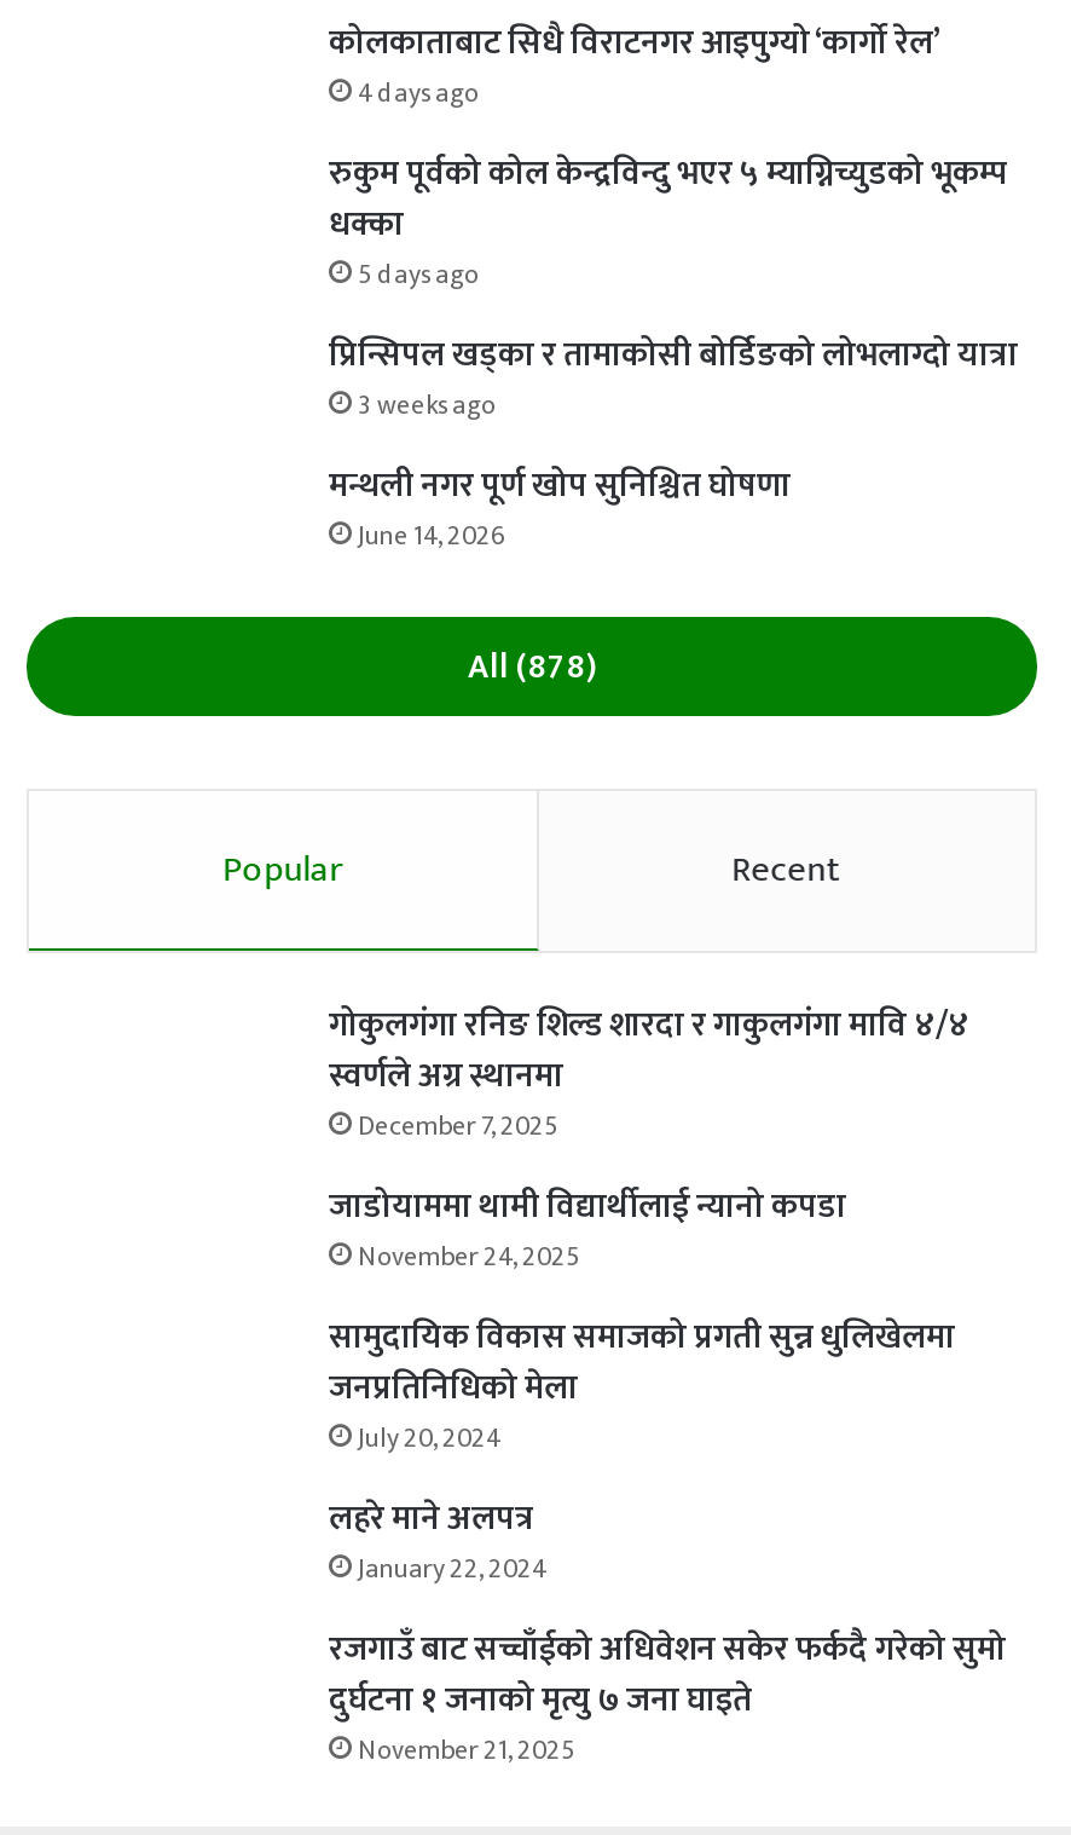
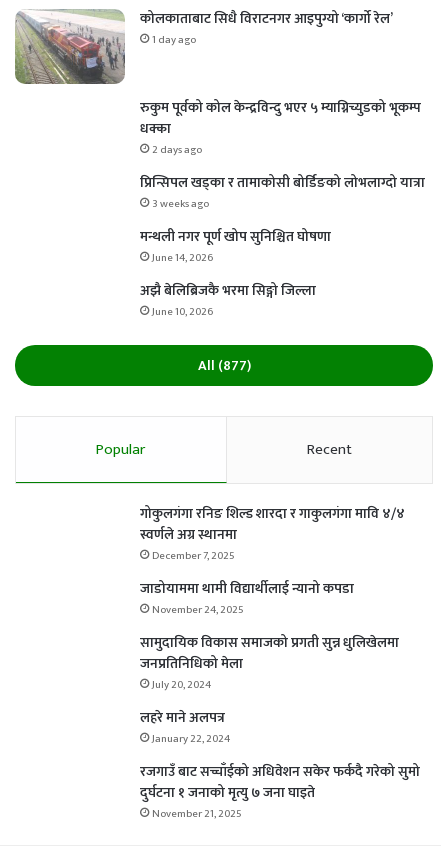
none -> [14,9,126,85] [image]
[358,71,479,115] 4 days ago -> [152,31,196,49] 1 day ago
[358,253,479,296] 5 days ago -> [152,141,202,159] 2 days ago
[468,637,596,693] All (878) -> [140,279,316,377] अझै बेलिब्रिजकै भरमा सिङ्गो जिल्ला | June 10, 2026 | All (877)

